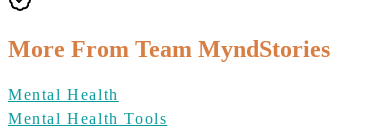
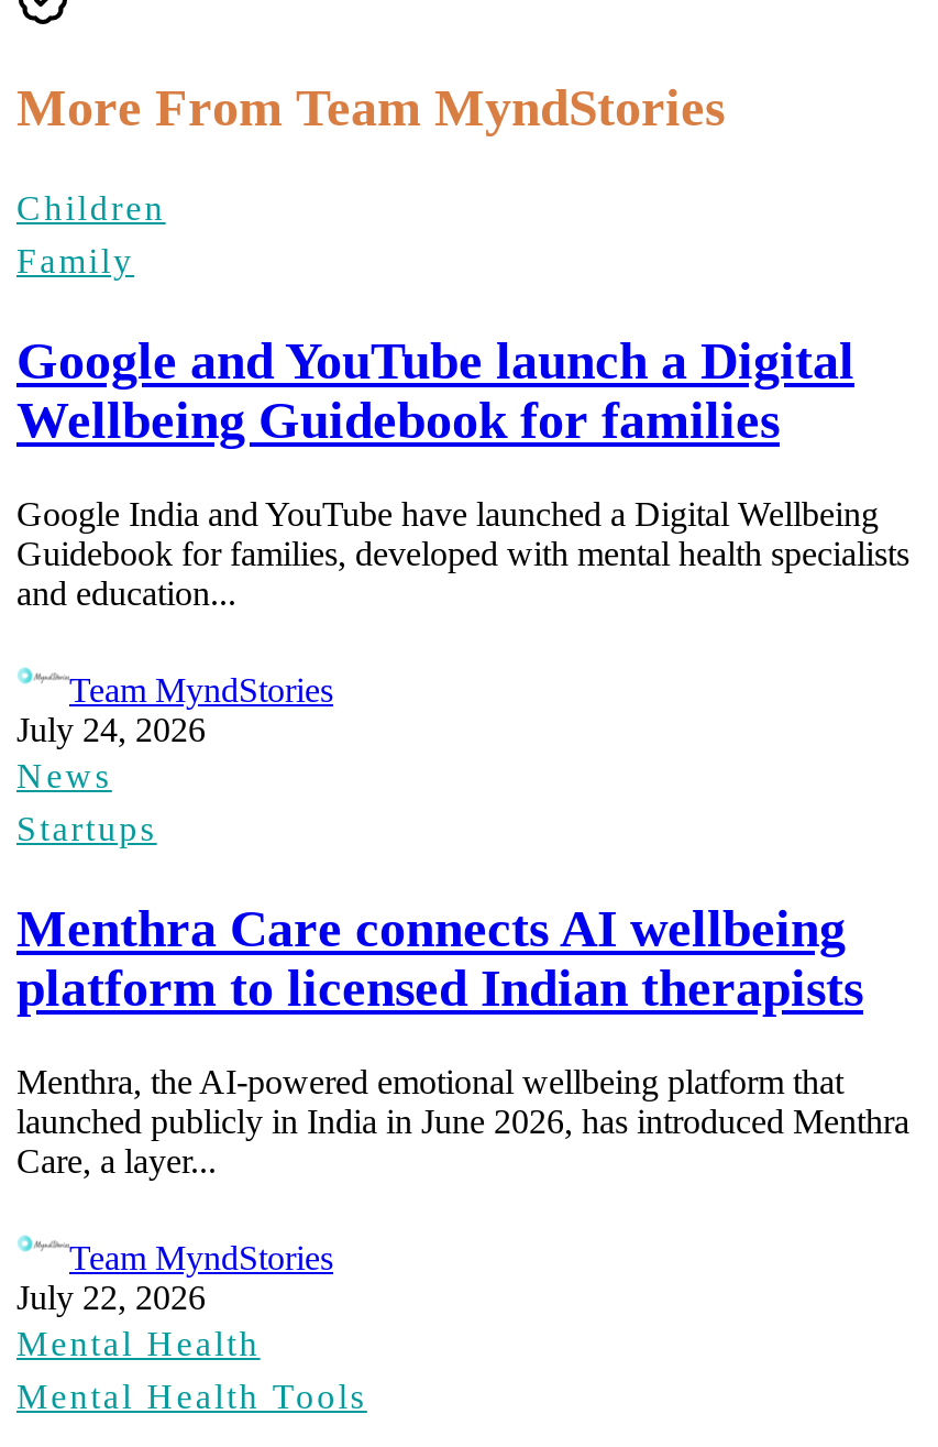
none -> [16,189,909,1315] Children | Family | Google and YouTube launch a Digital | Wellbeing Guidebook for families | Google India and YouTube have launched a Digital Wellbeing | Guidebook for families, developed with mental health specialists | and education... | Team MyndStories | July 24, 2026 | News | Startups | Menthra Care connects AI wellbeing | platform to licensed Indian therapists | Menthra, the AI-powered emotional wellbeing platform that | launched publicly in India in June 2026, has introduced Menthra | Care, a layer... | Team MyndStories | July 22, 2026

